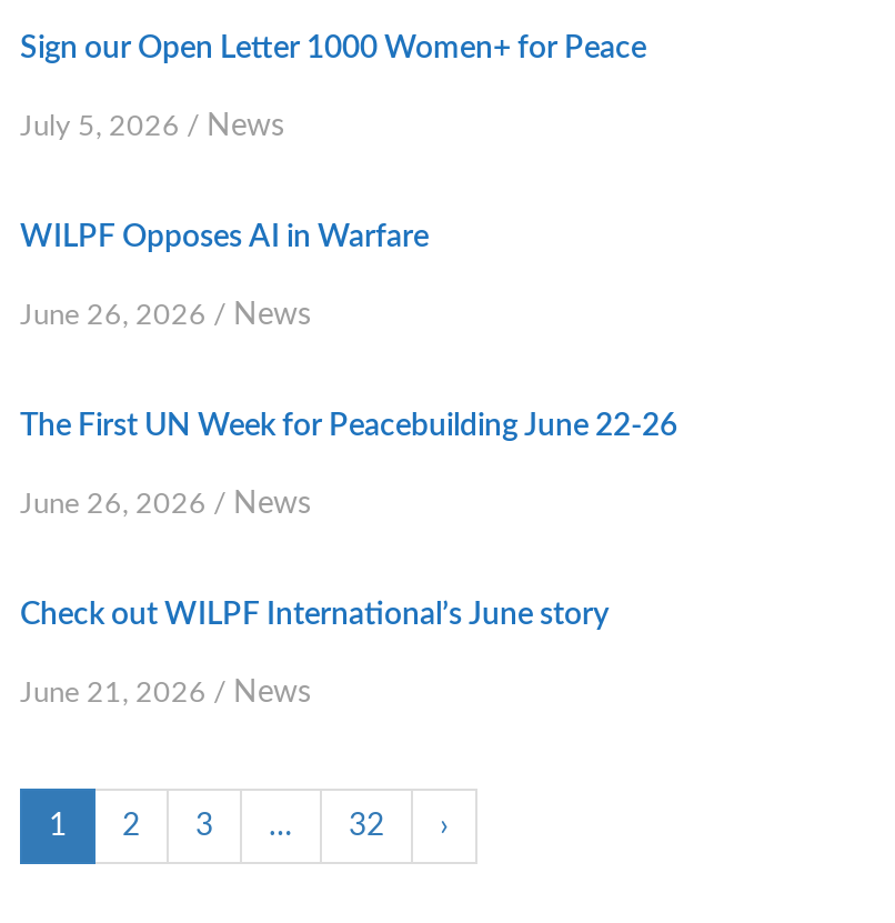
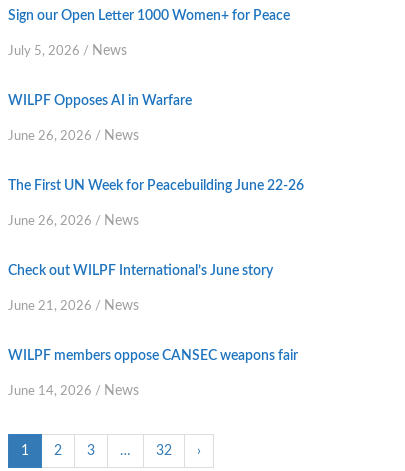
none -> [8,349,298,398] WILPF members oppose CANSEC weapons fair | June 14, 2026 / News

